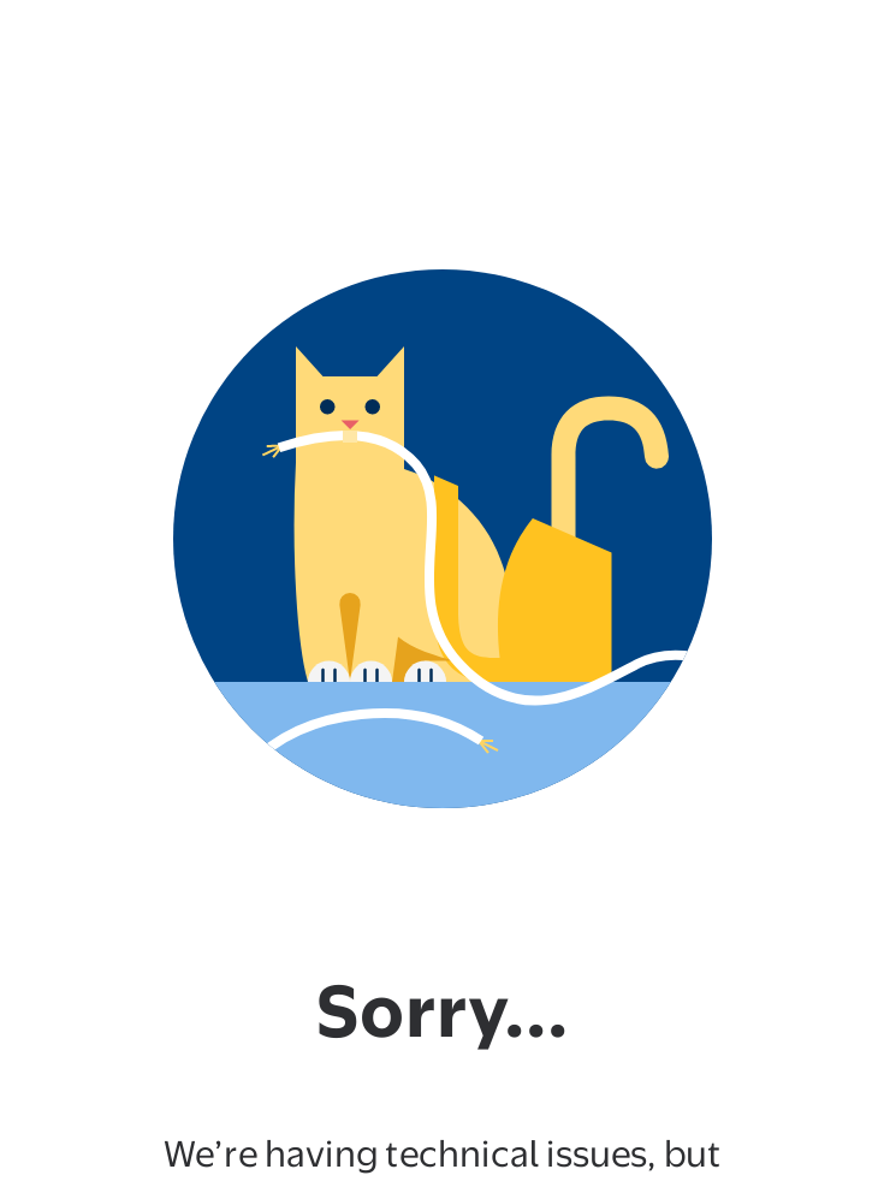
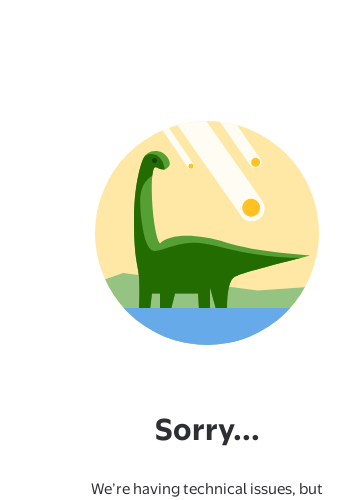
[171,267,714,755] [image] -> [95,121,319,322] [image]

